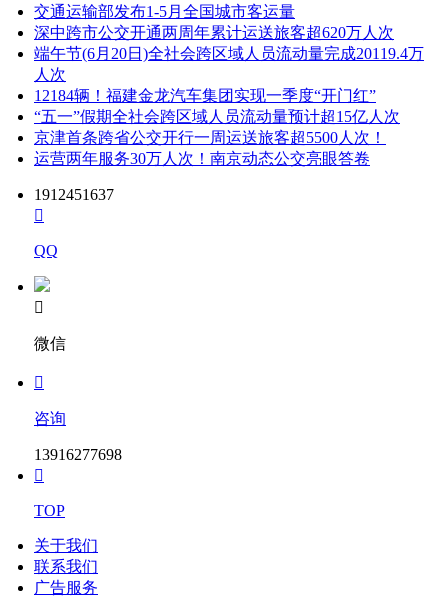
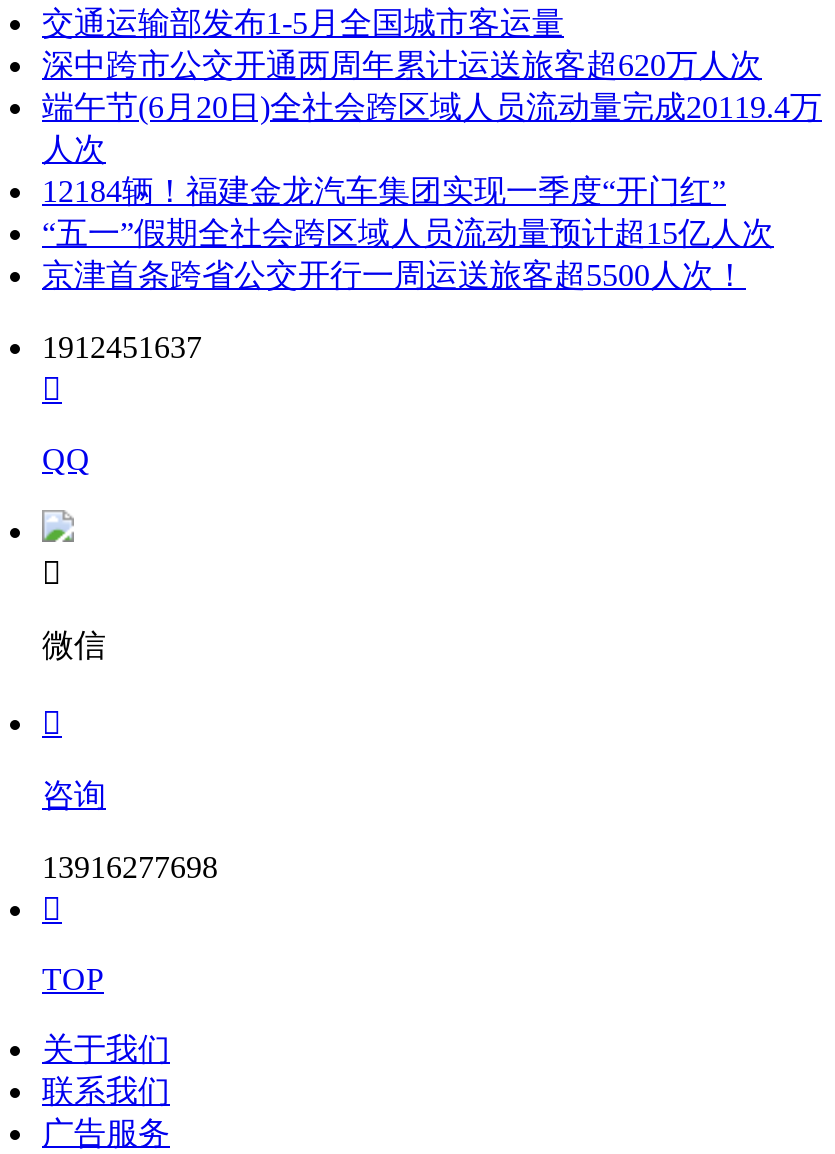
[34,149,370,166] 运营两年服务30万人次！南京动态公交亮眼答卷 -> none

